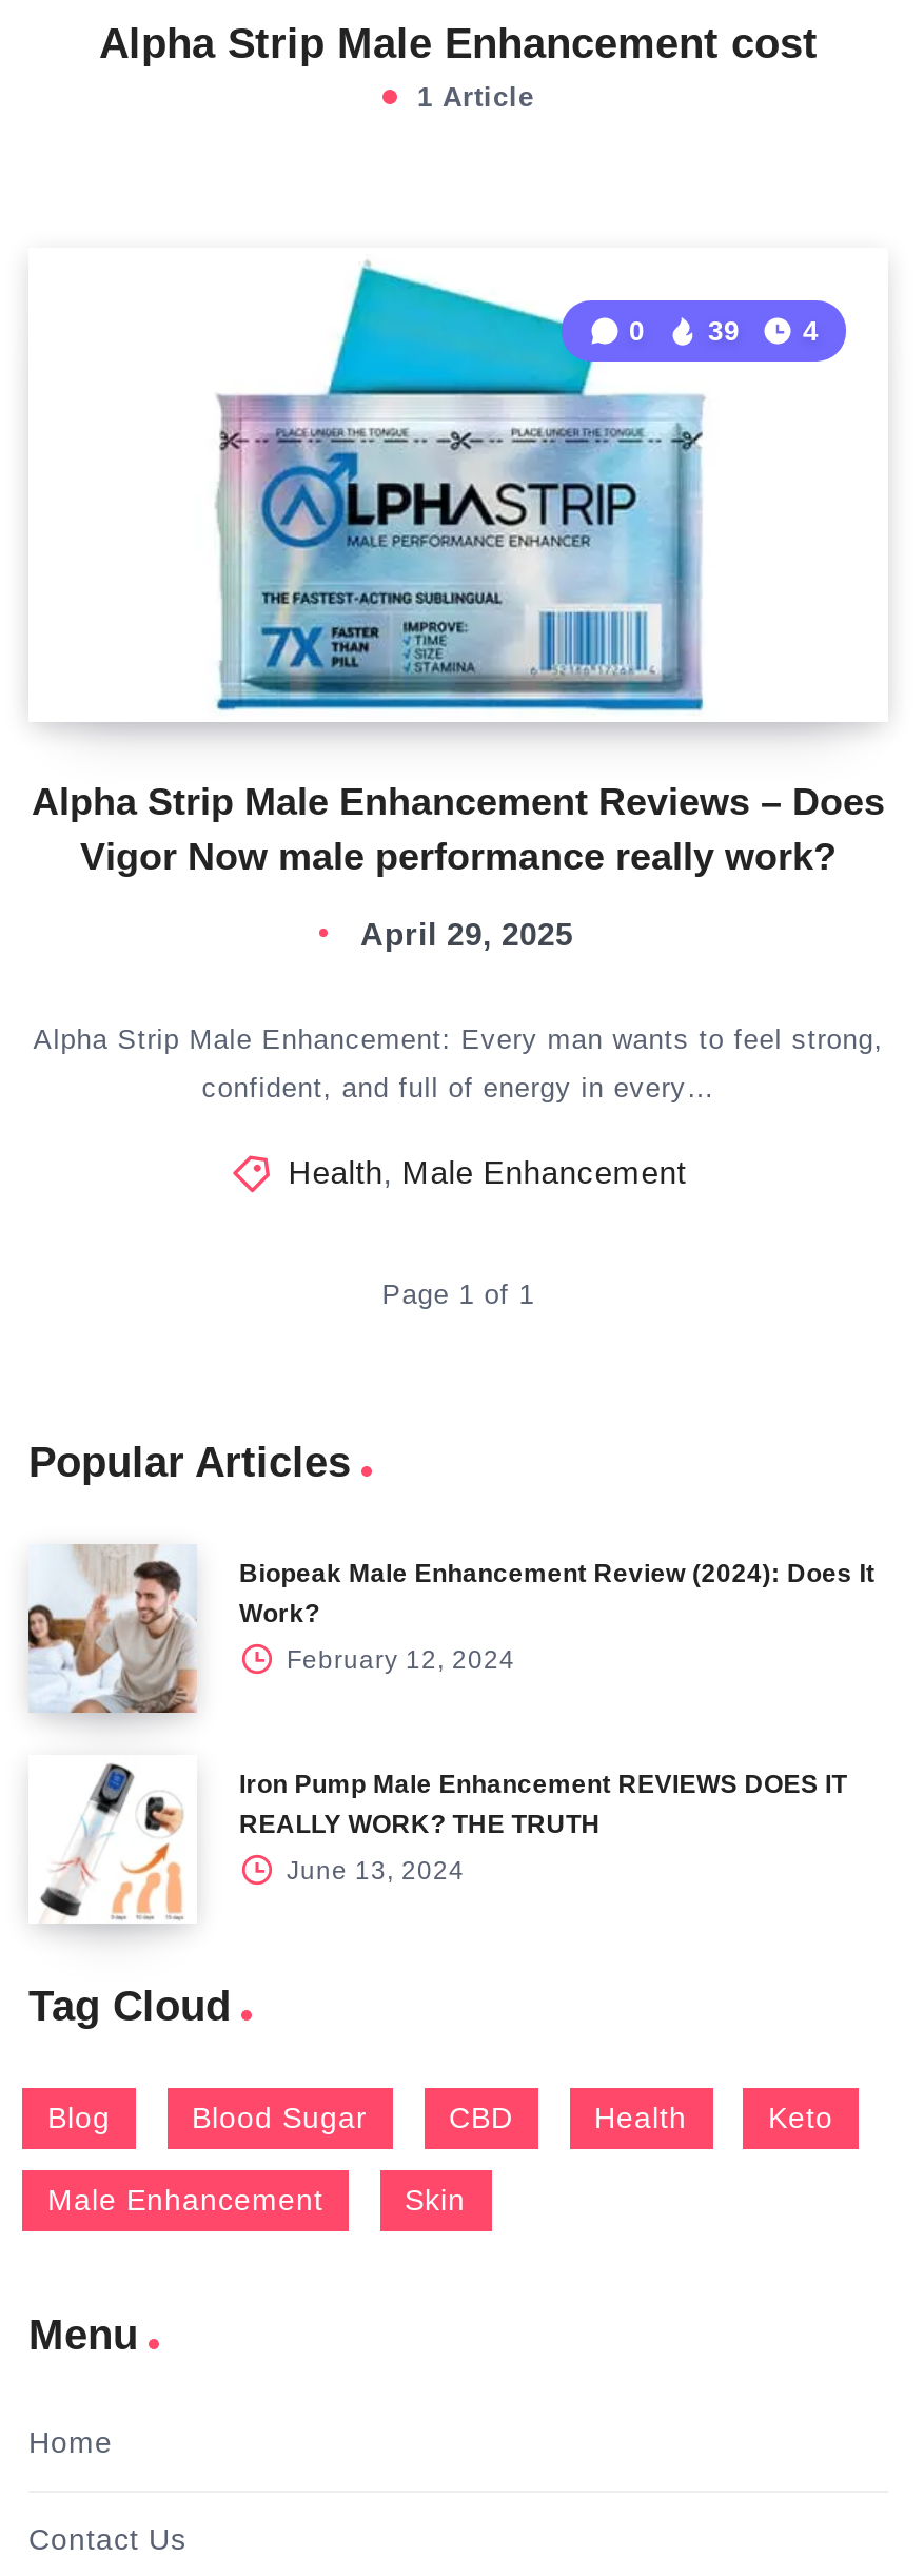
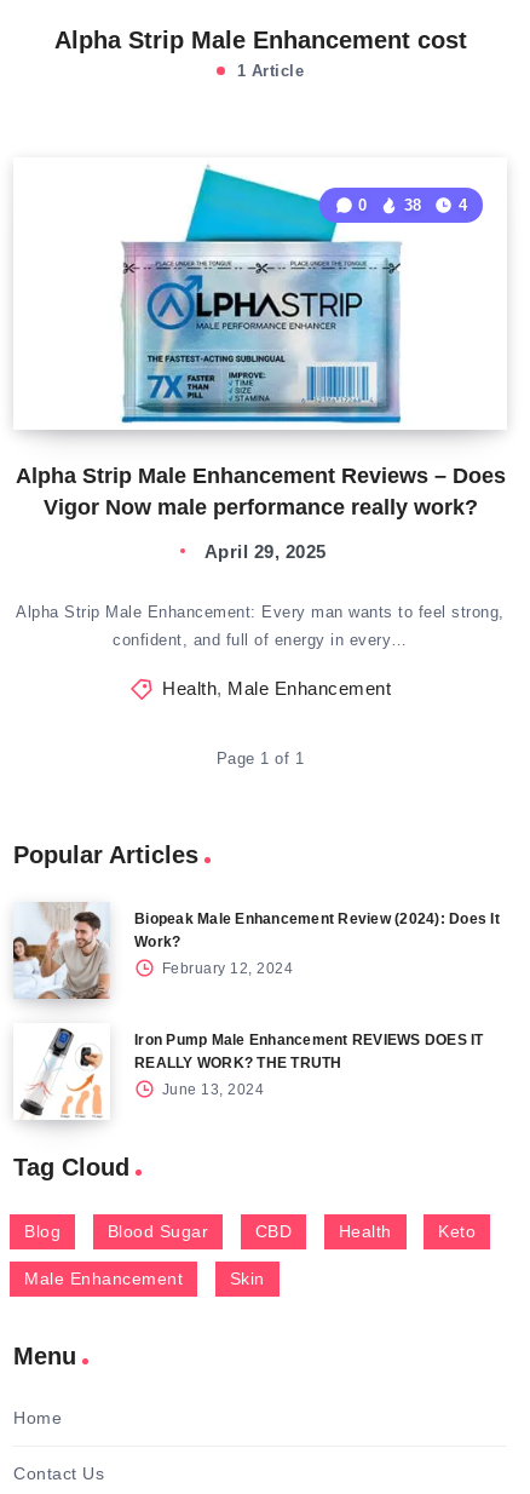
[629,315,819,347] 0 39 4 -> [358,196,467,214] 0 38 4

